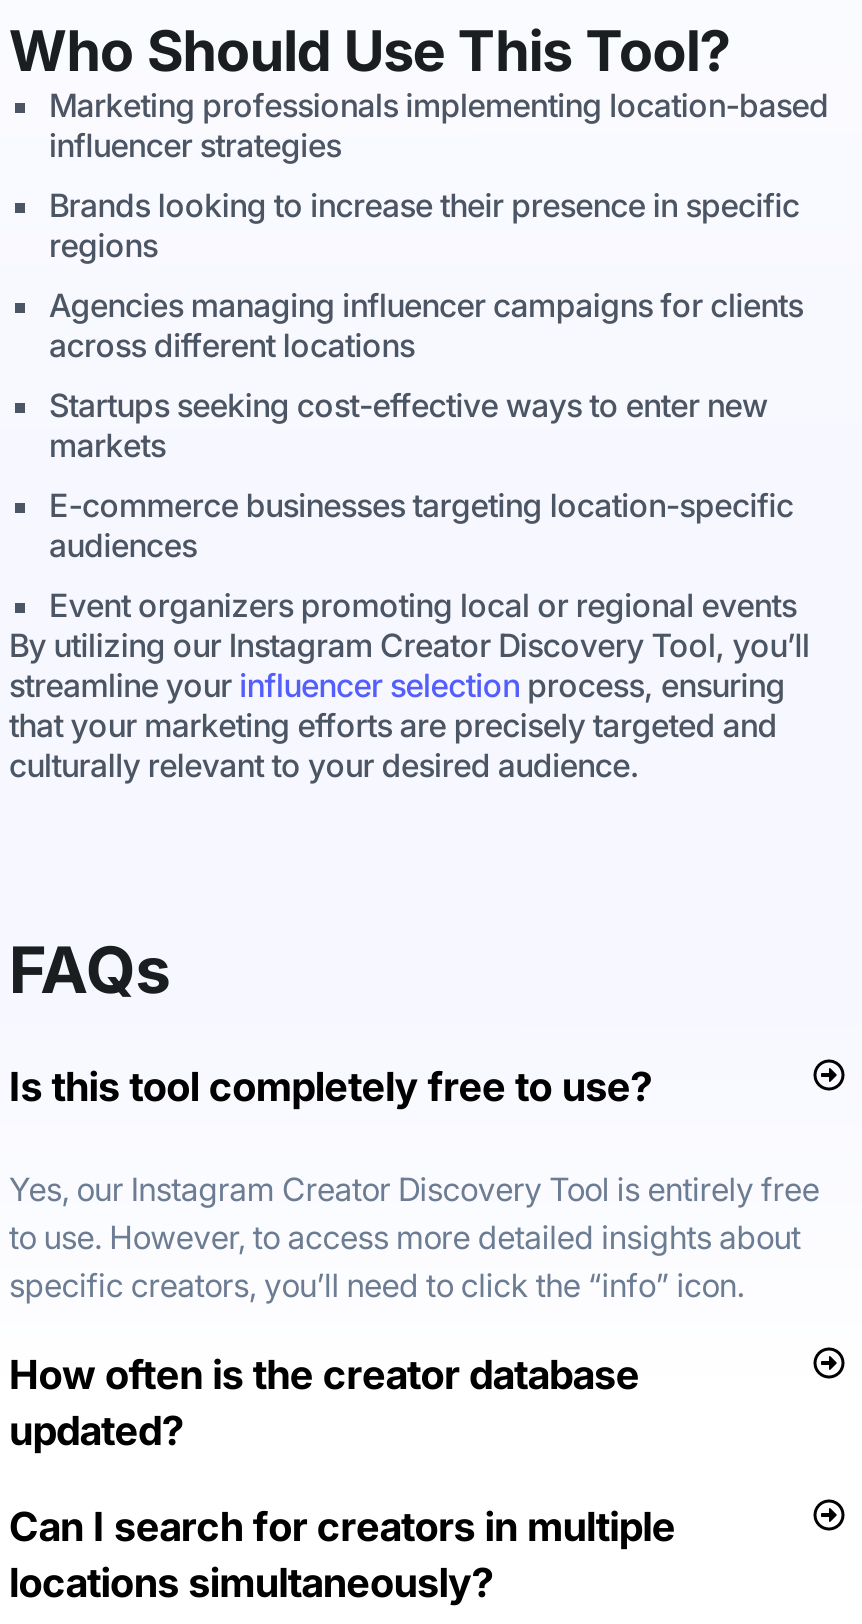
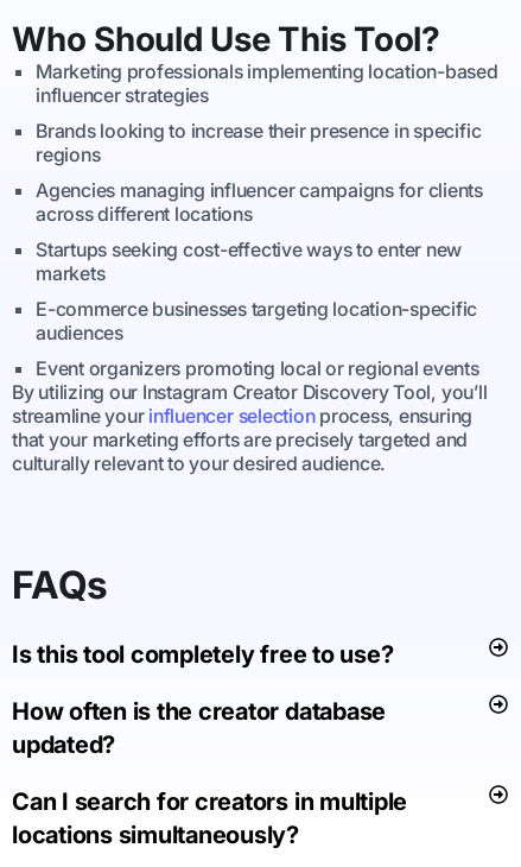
[9,1169,819,1305] Yes, our Instagram Creator Discovery Tool is entirely free | to use. However, to access more detailed insights about | specific creators, you’ll need to click the “info” icon. -> none

